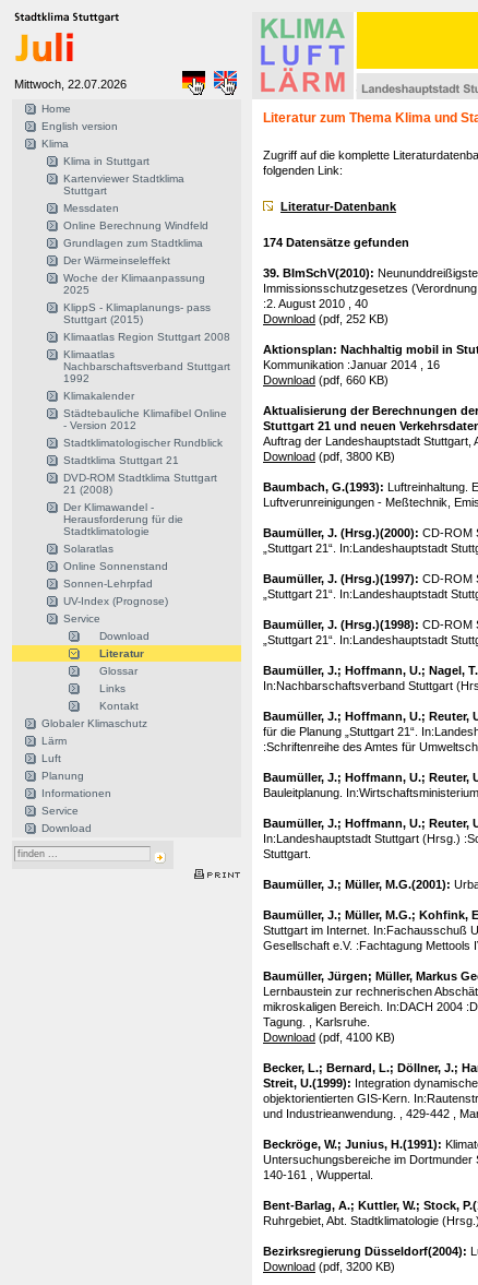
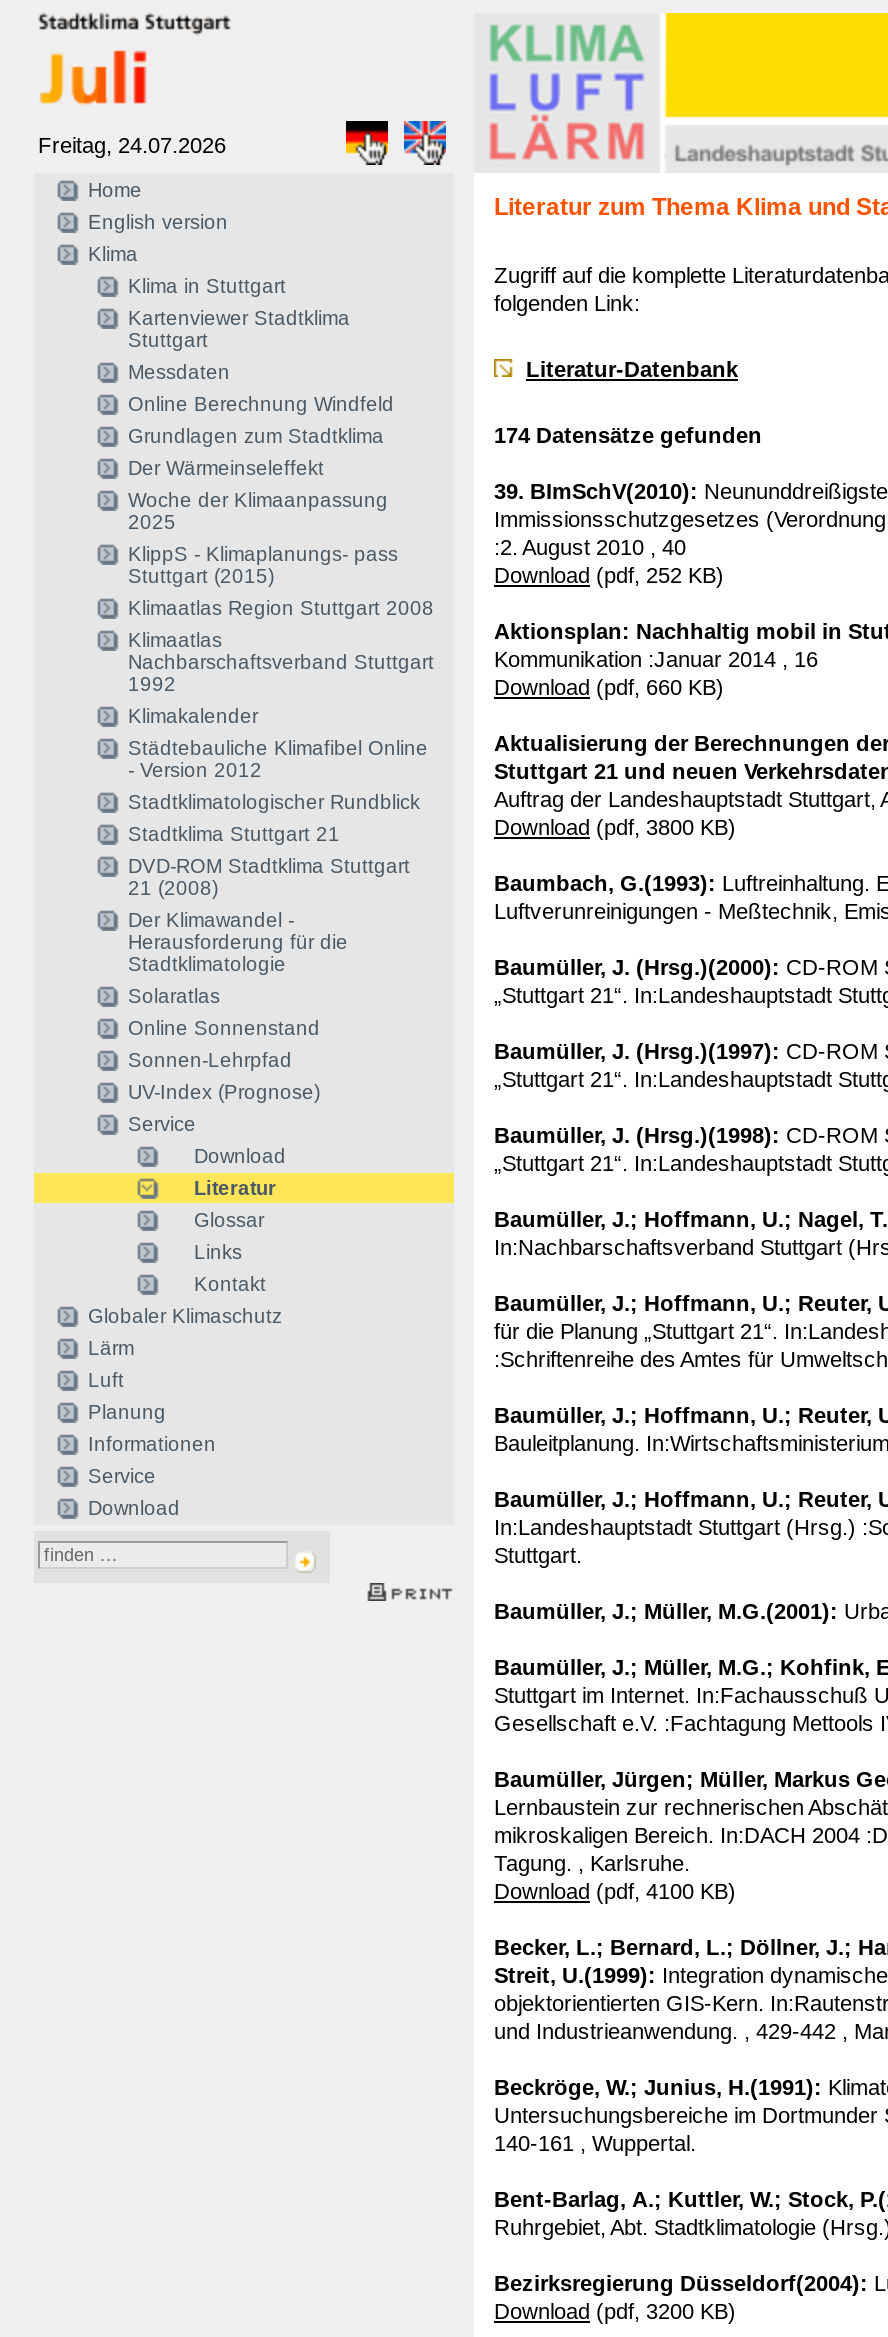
[14,78,127,91] Mittwoch, 22.07.2026 -> [38,133,226,157] Freitag, 24.07.2026

